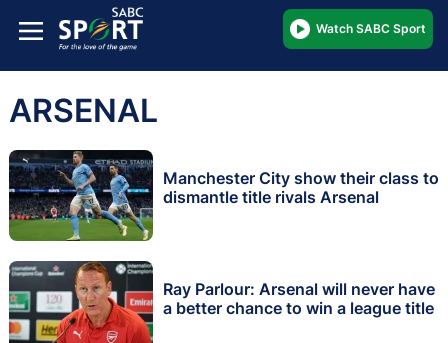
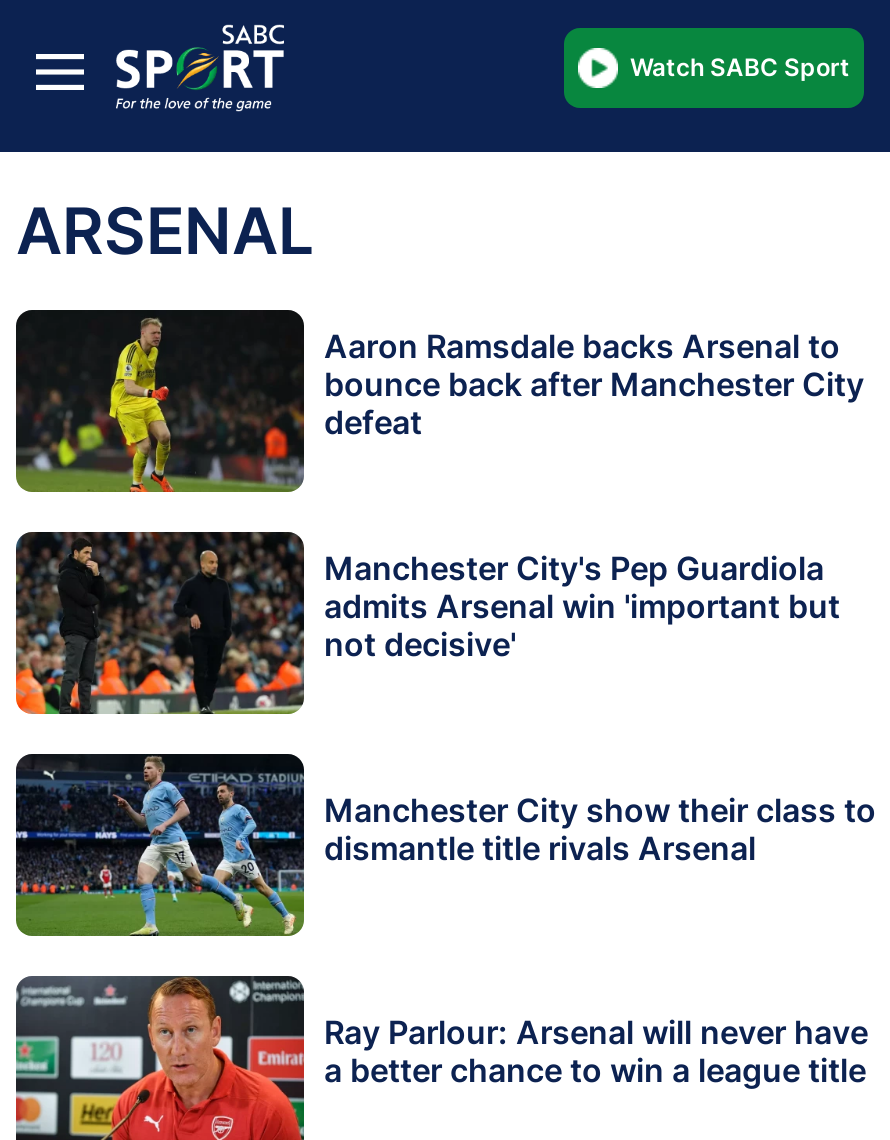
none -> [14,532,840,716] [image] | Manchester City's Pep Guardiola | admits Arsenal win 'important but | not decisive'
none -> [16,312,864,494] [image] | Aaron Ramsdale backs Arsenal to | bounce back after Manchester City | defeat

